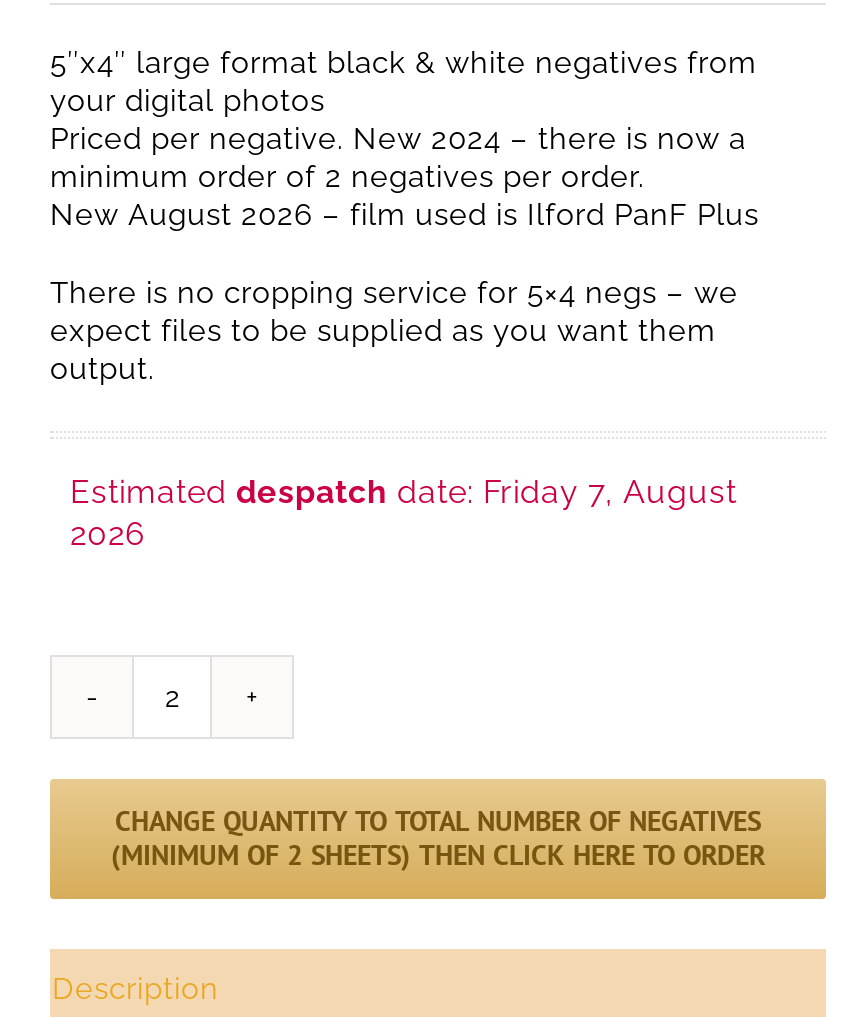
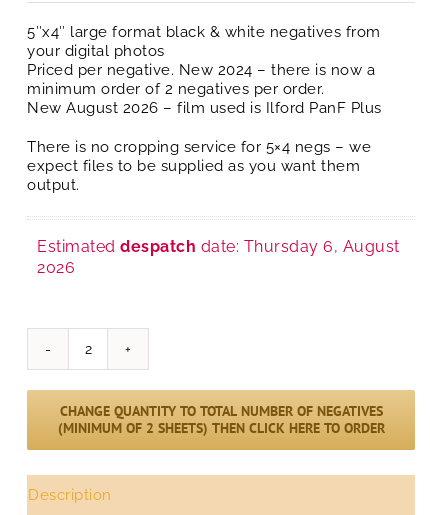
[70,474,737,512] Estimated despatch date: Friday 7, August -> [37,237,399,256] Estimated despatch date: Thursday 6, August

